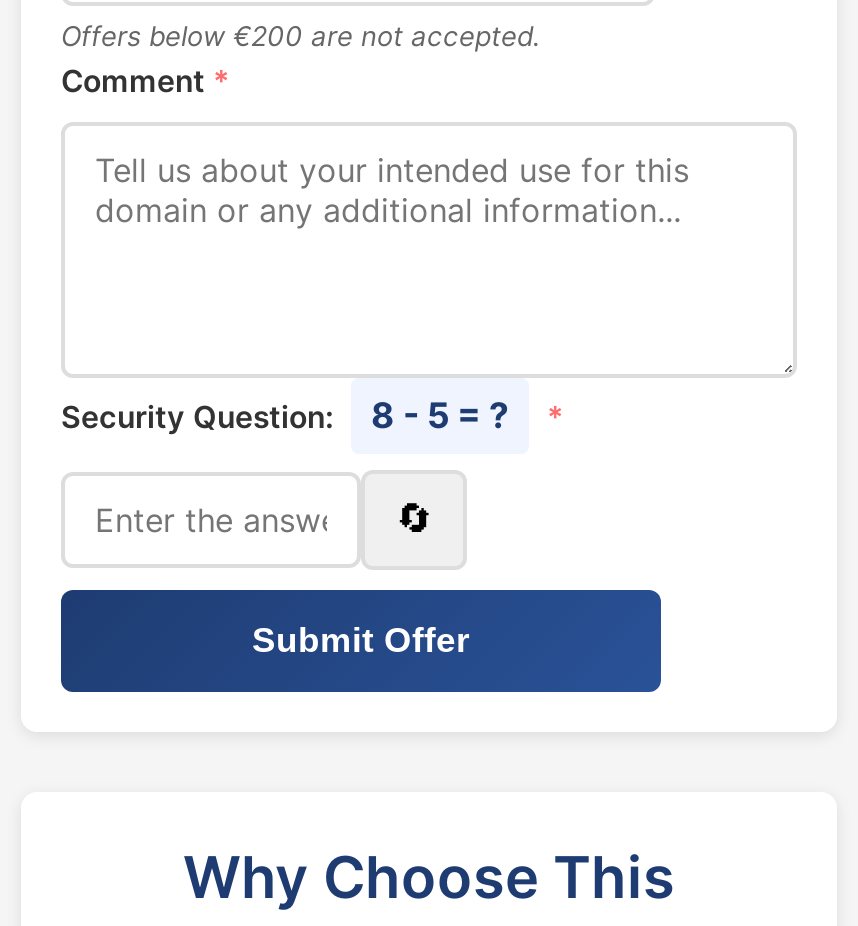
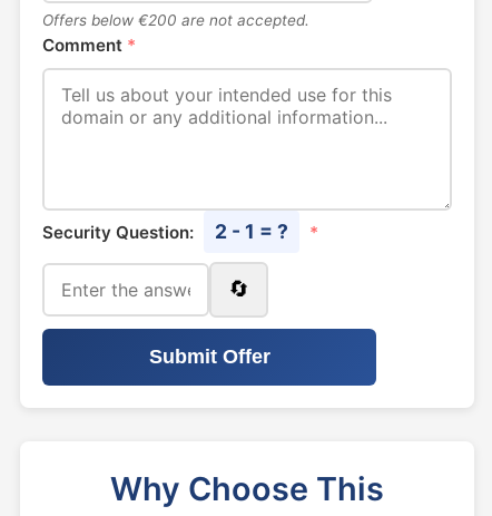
[371,394,509,436] 8 - 5 = ? -> [215,220,288,243] 2 - 1 = ?

